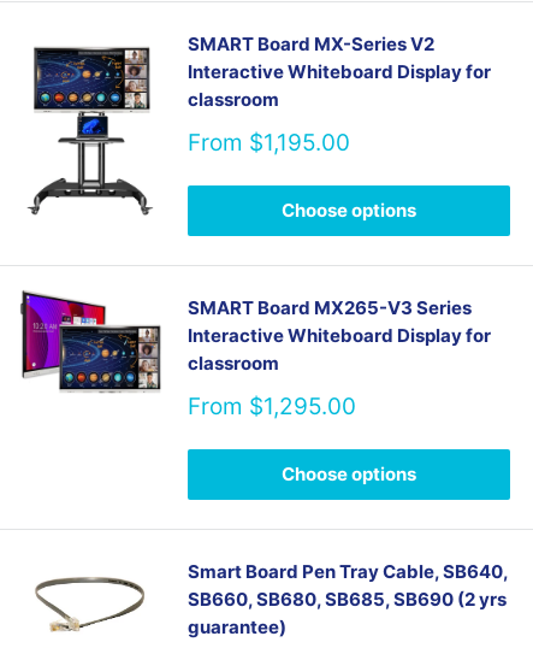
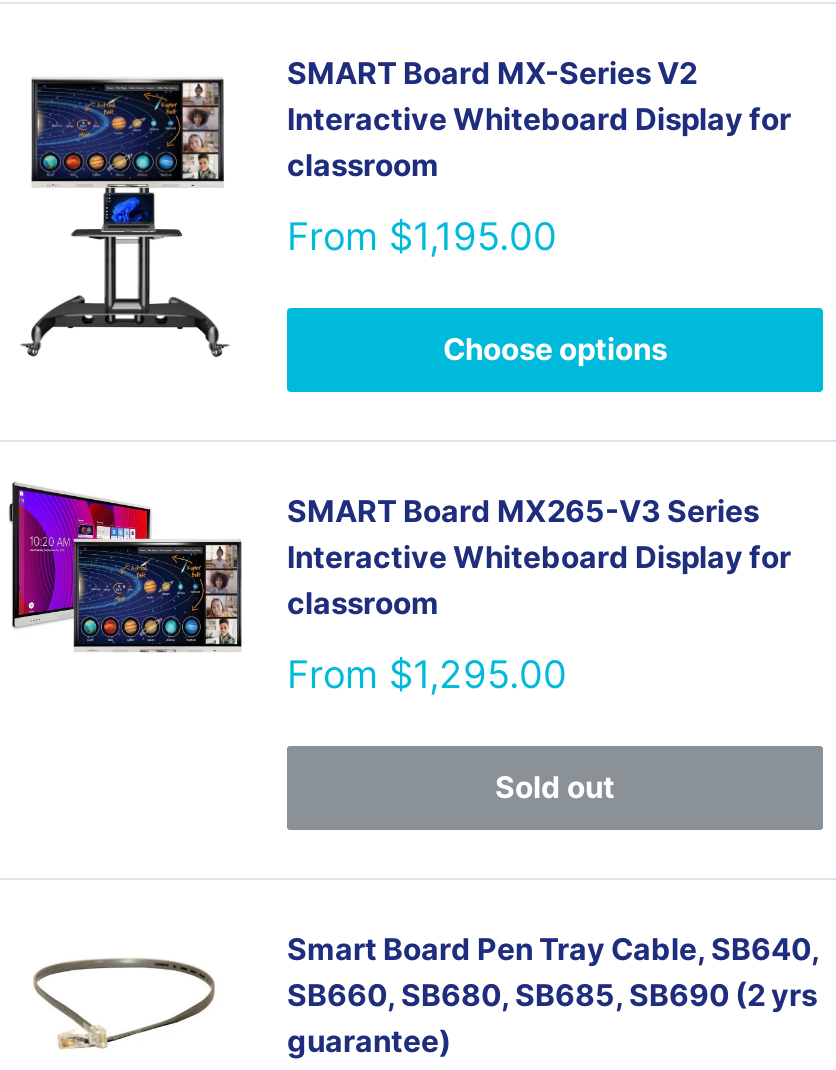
[282,463,416,485] Choose options -> [495,768,615,806] Sold out

